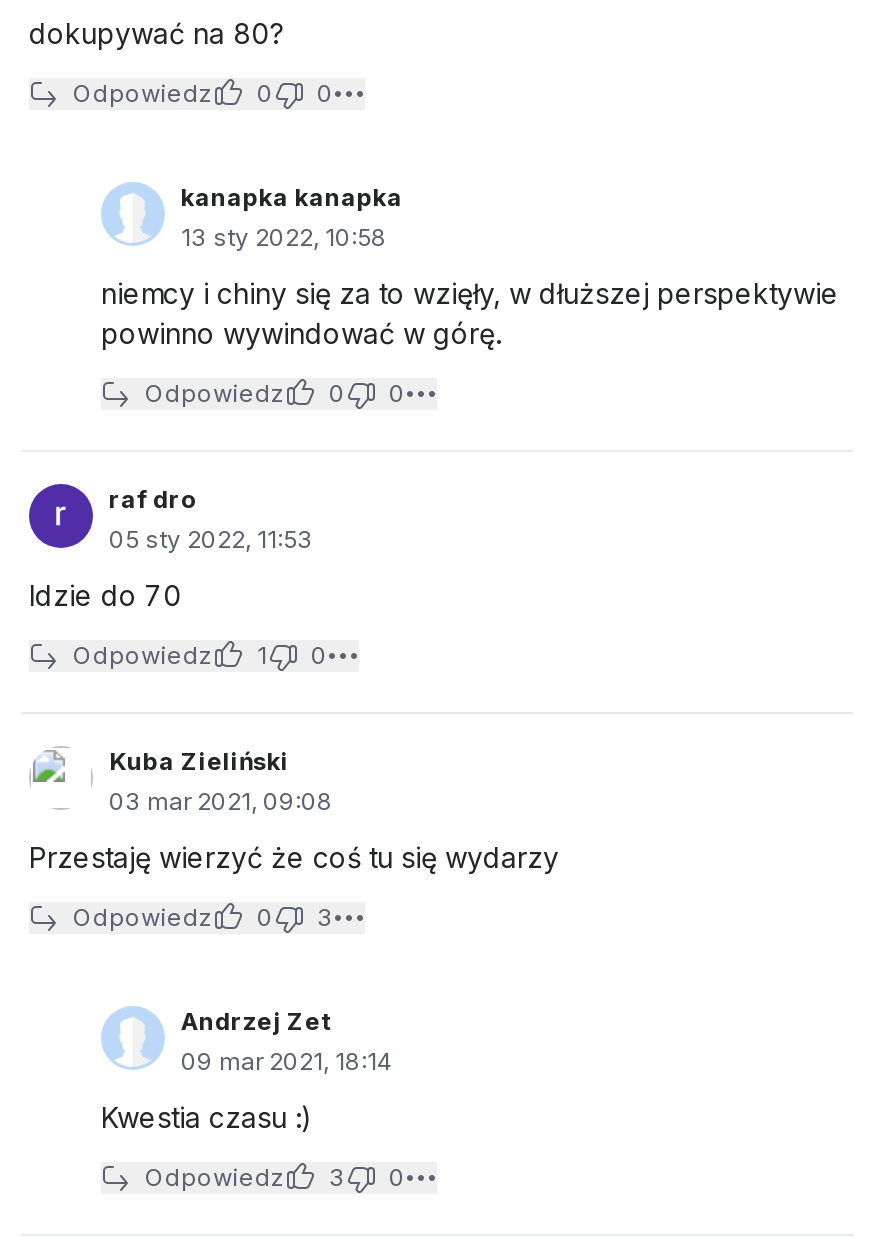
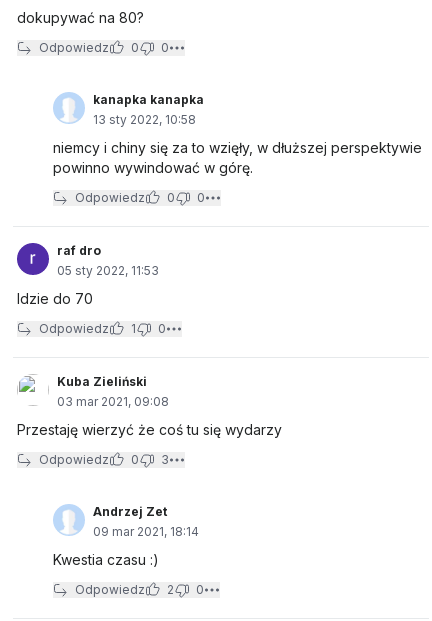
[145,1162,405,1192] Odpowiedz 3 0 -> [75,582,204,597] Odpowiedz 2 0

